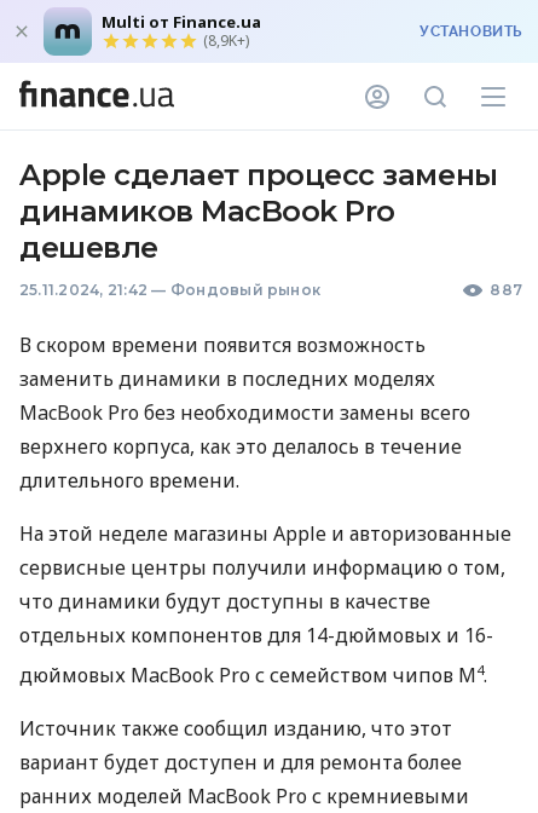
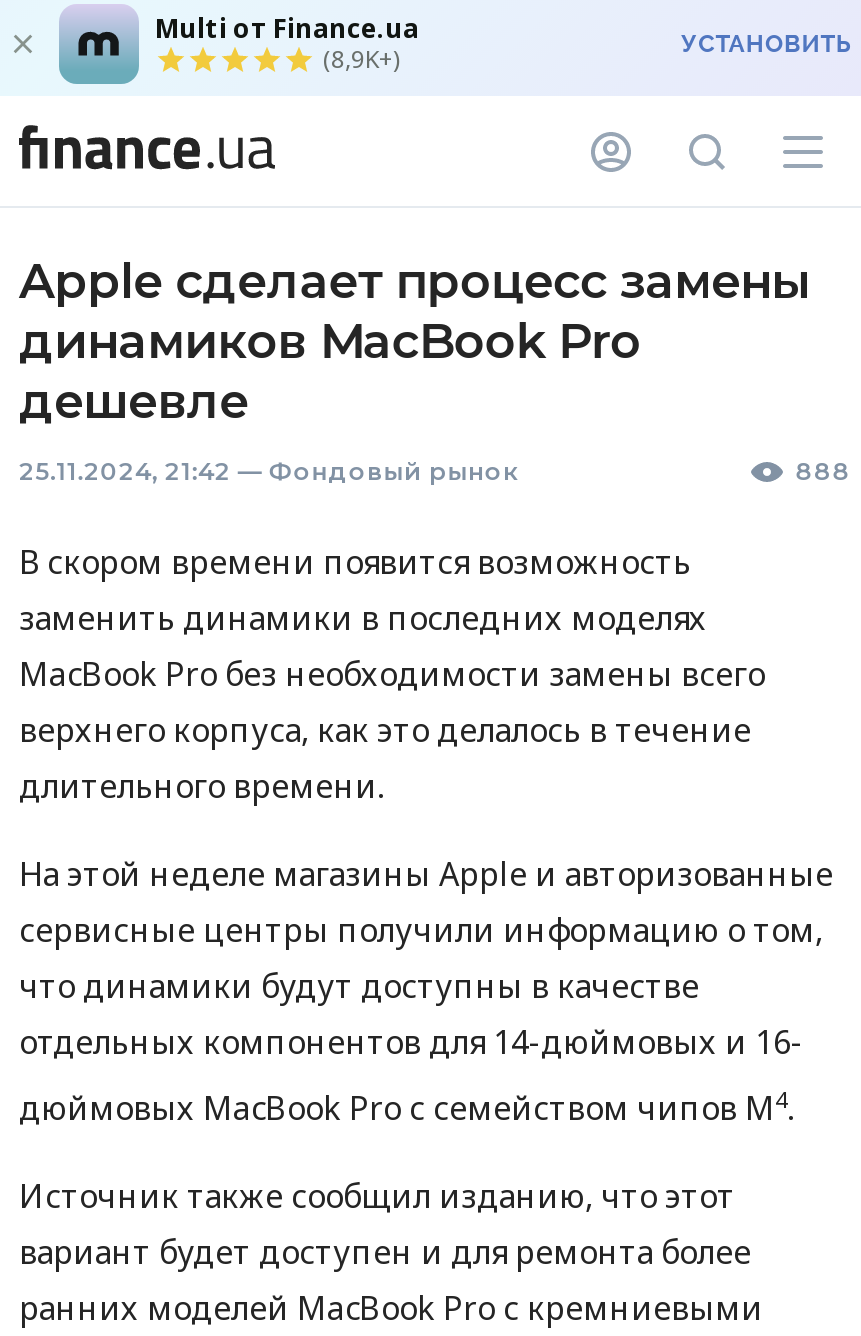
[490,281,522,299] 887 -> [796,456,851,486] 888

